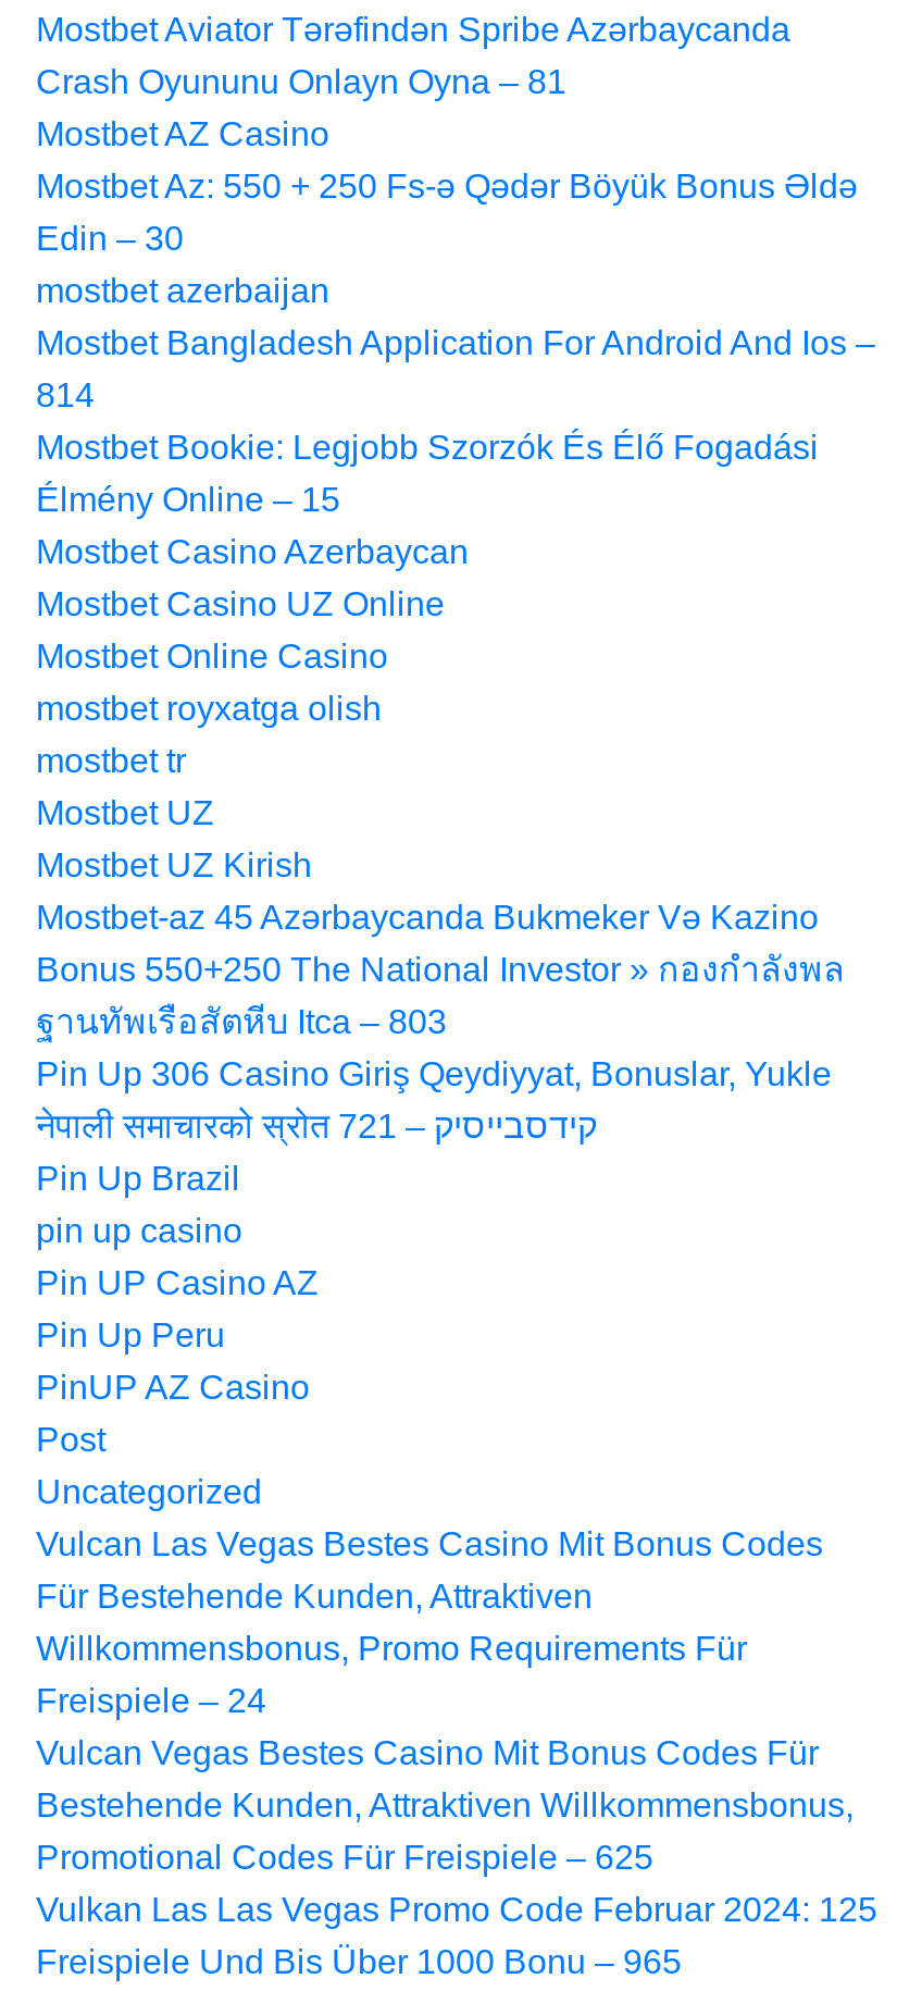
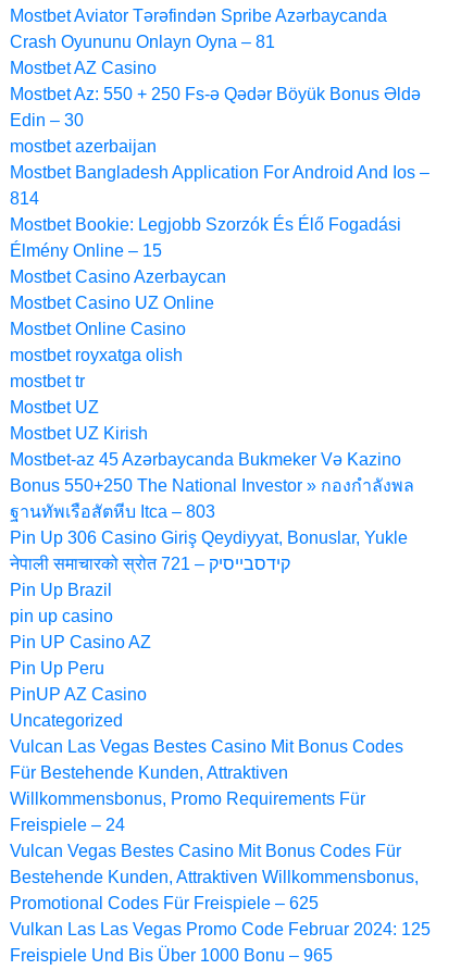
[36,1420,105,1457] Post -> none

